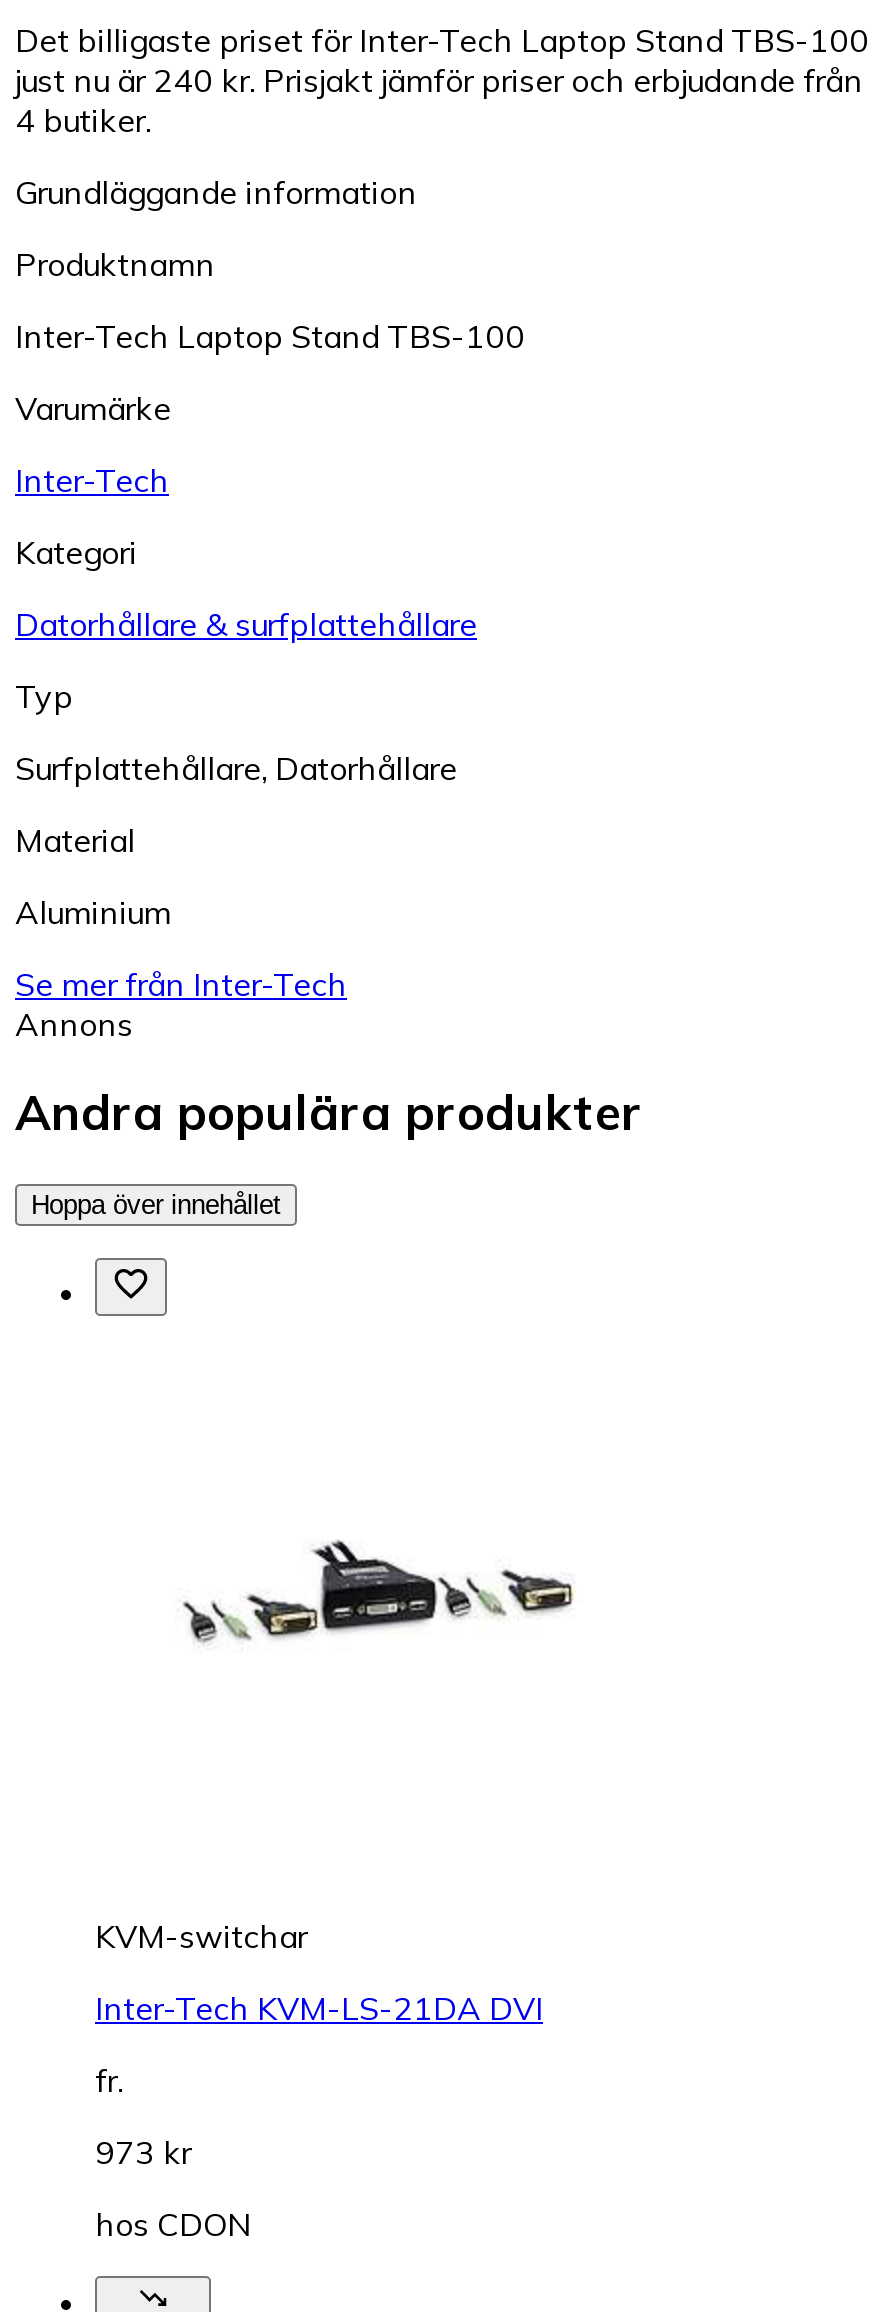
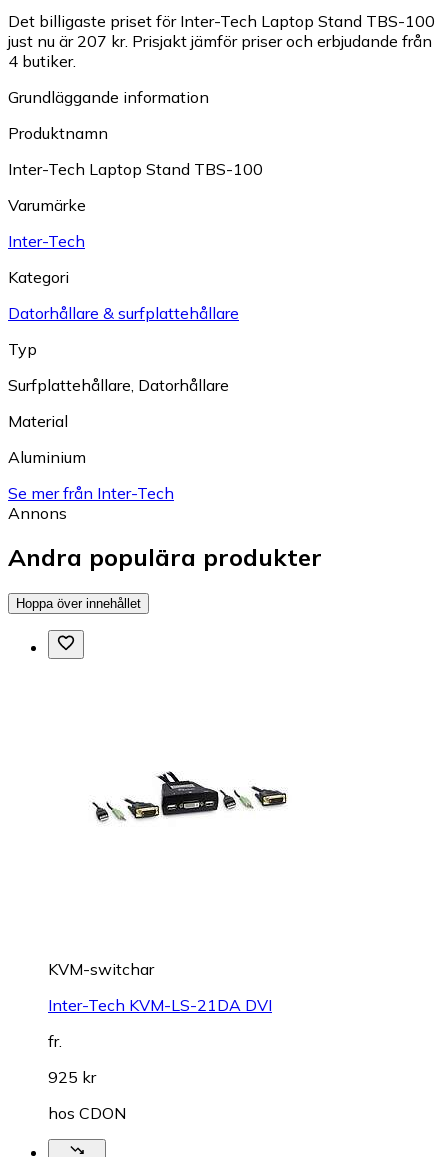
[15,59,863,99] just nu är 240 kr. Prisjakt jämför priser och erbjudande från -> [8,30,432,50] just nu är 207 kr. Prisjakt jämför priser och erbjudande från
[95,2133,191,2173] 973 kr -> [48,1067,96,1087] 925 kr

